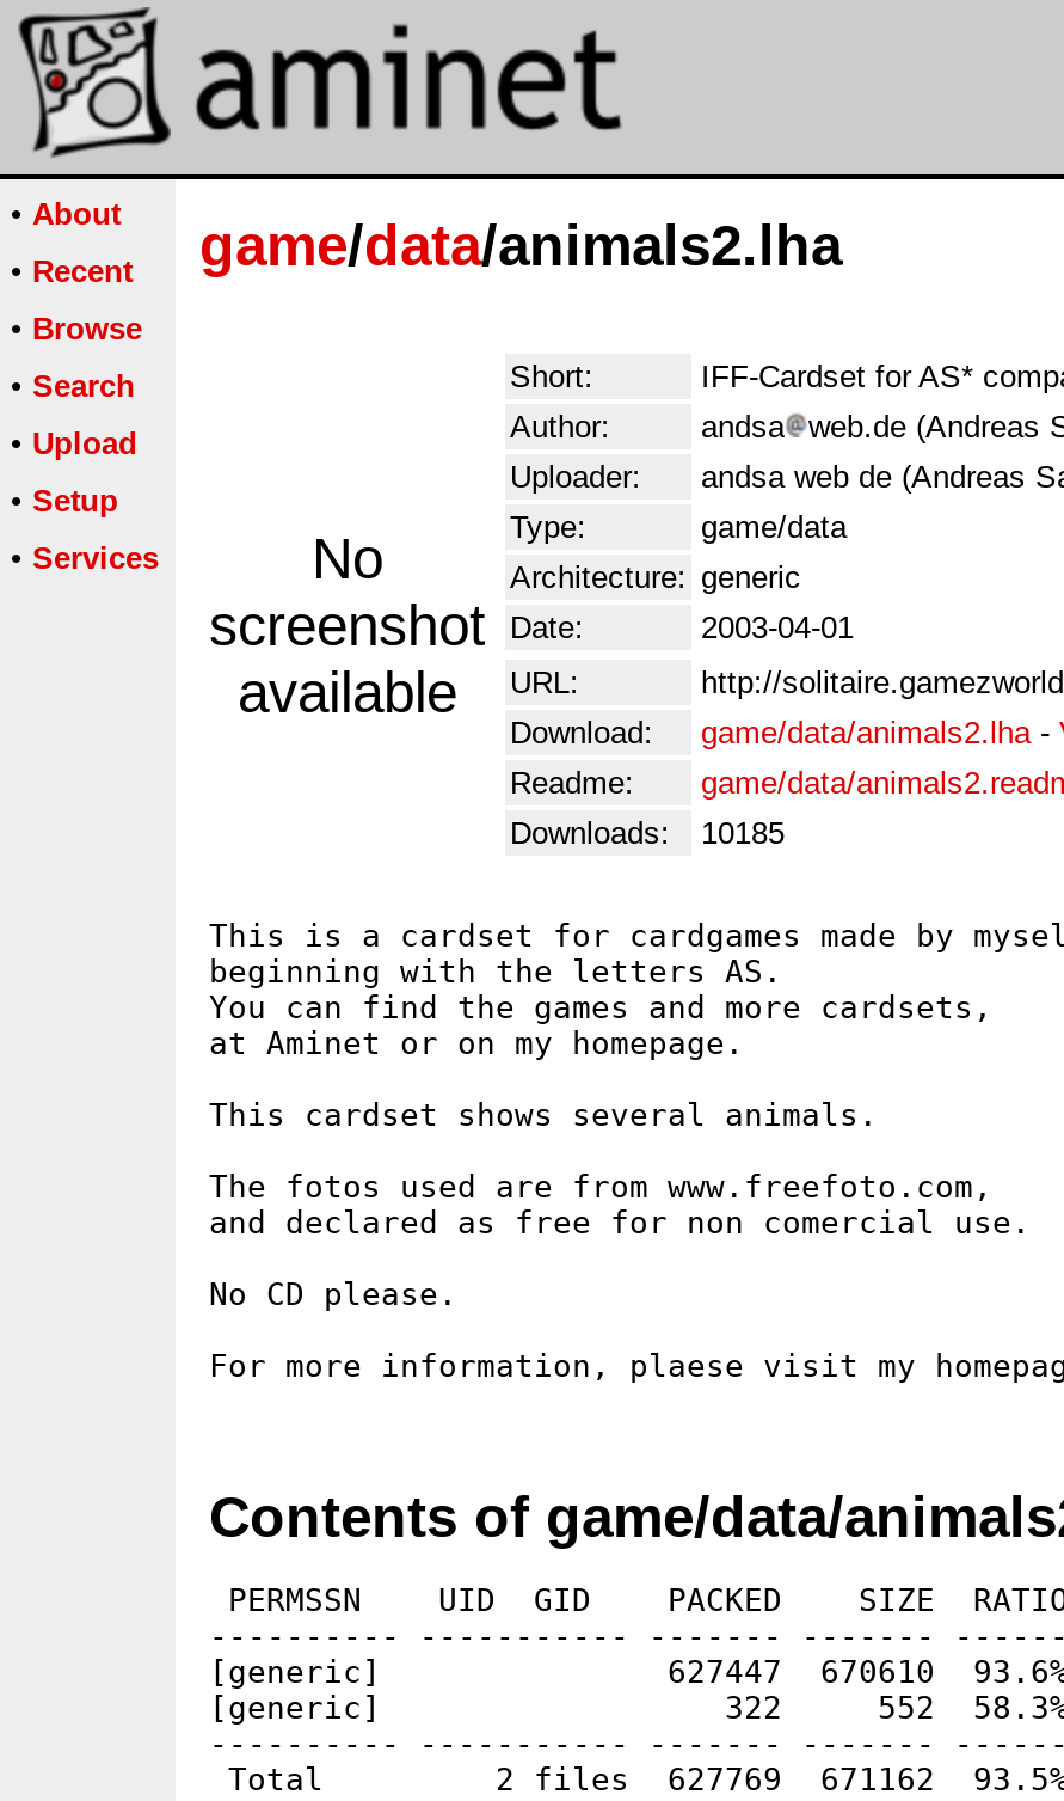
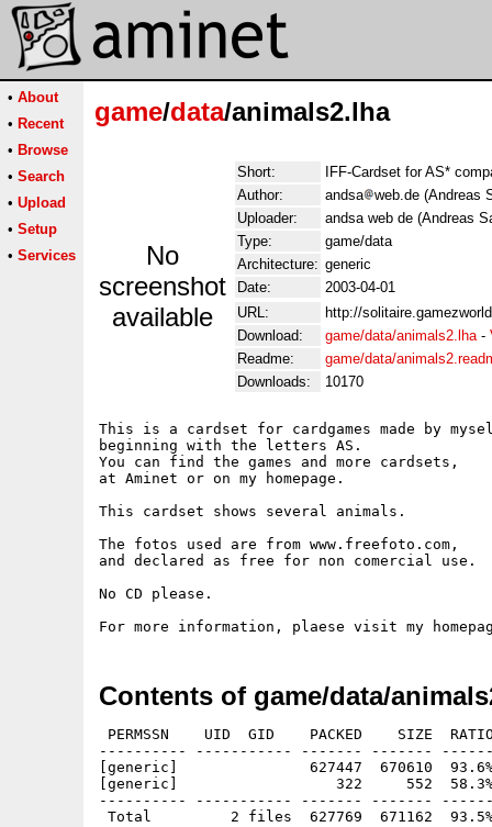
[510,815,785,851] Downloads: 10185 -> [237,373,364,390] Downloads: 10170

